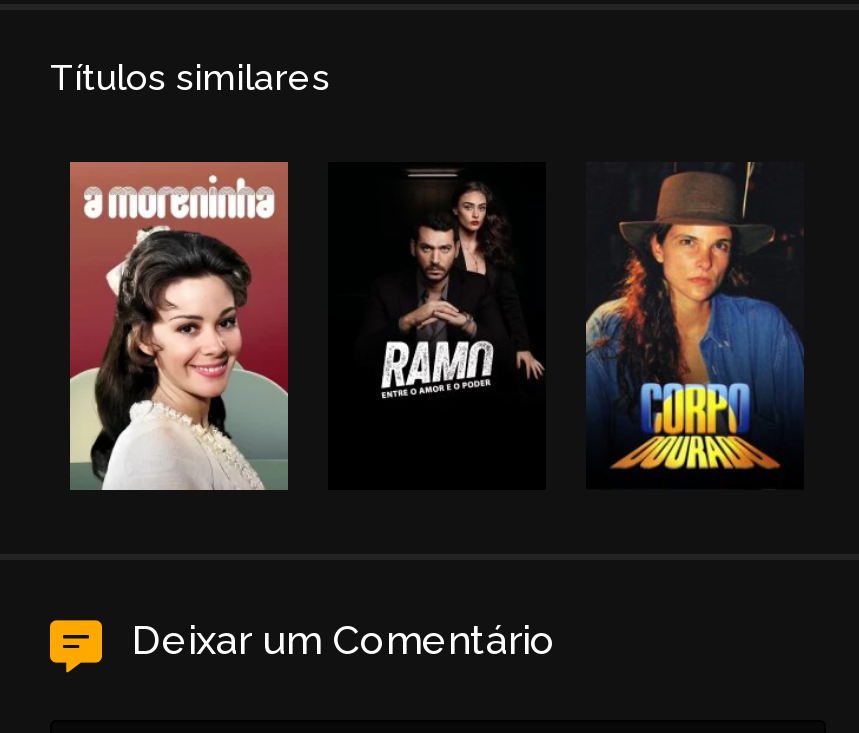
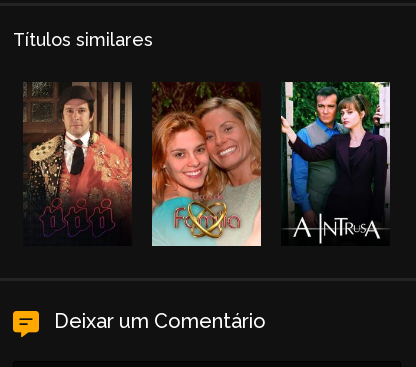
[68,160,290,492] [image] -> [23,82,133,246] [image]
[328,164,546,490] [image] -> [151,82,262,247] [image]
[584,162,804,484] [image] -> [280,81,391,244] [image]

